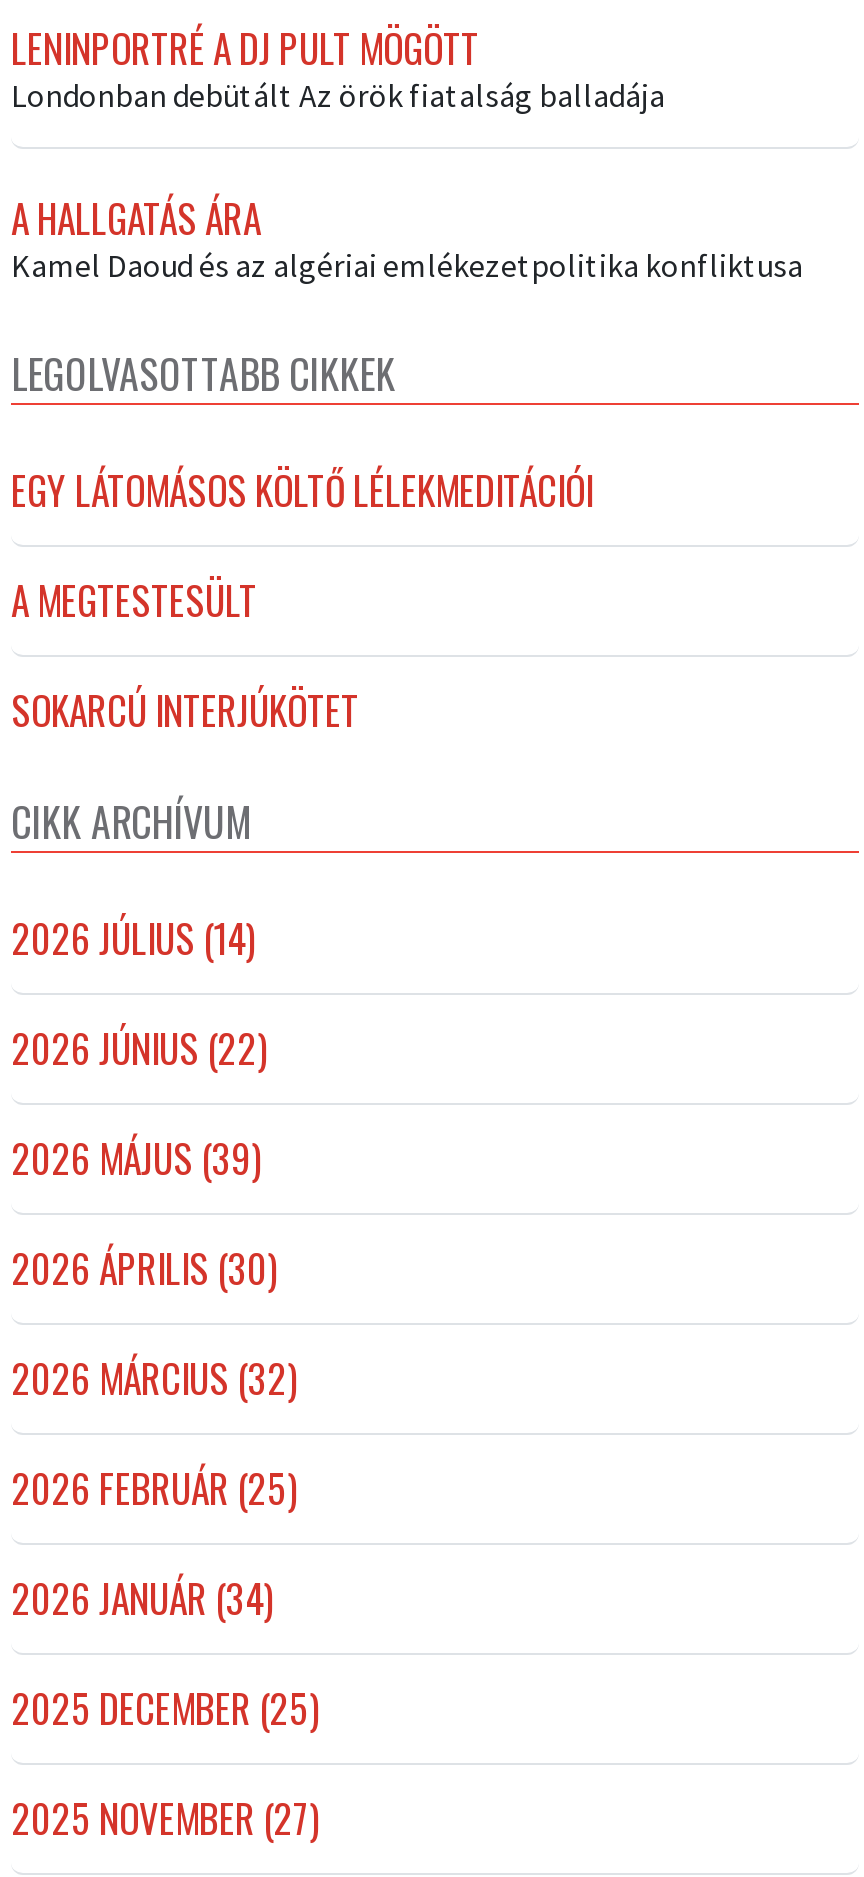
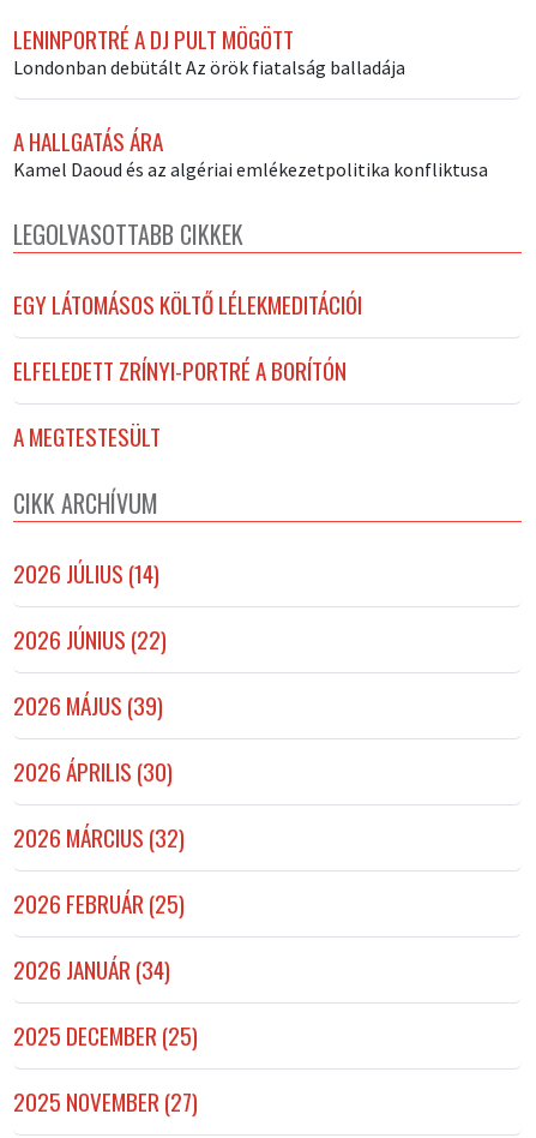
none -> [13,352,347,387] ELFELEDETT ZRÍNYI-PORTRÉ A BORÍTÓN
moved [11,570,257,628] -> [13,418,161,453]: A MEGTESTESÜLT
[11,680,359,738] SOKARCÚ INTERJÚKÖTET -> none

